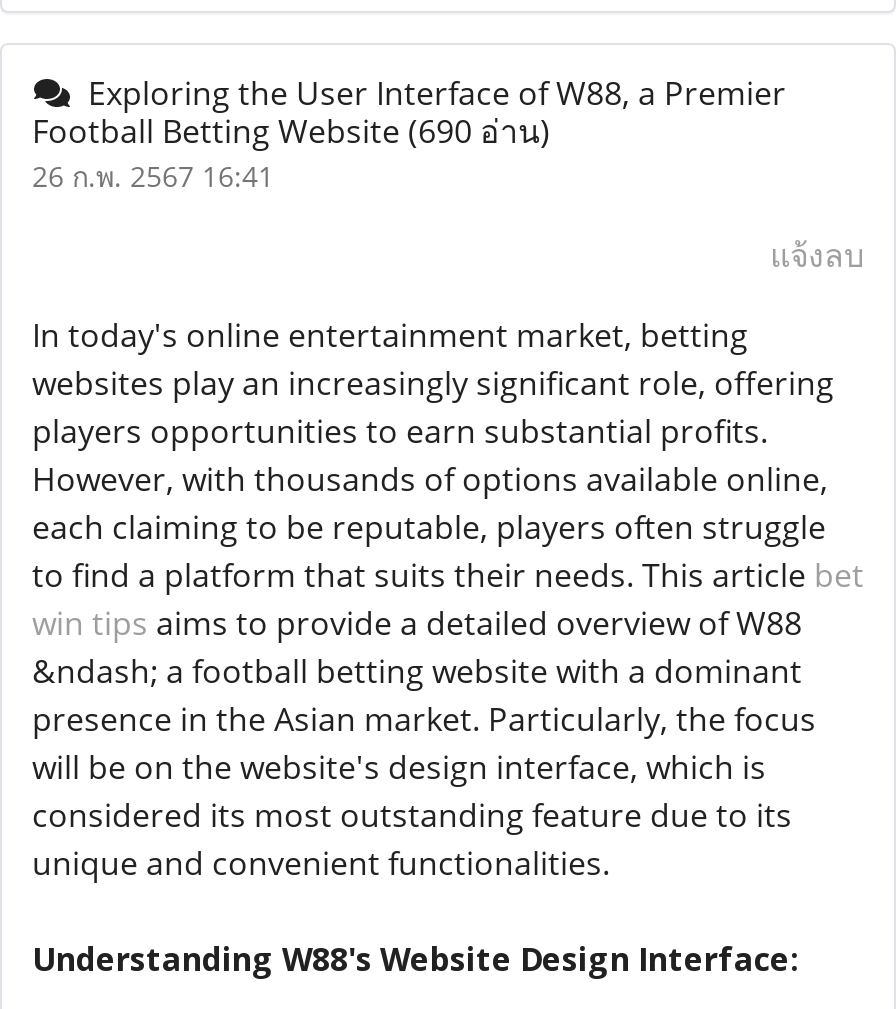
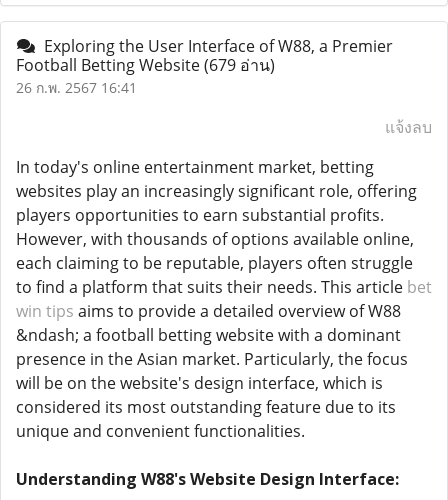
[32,109,550,153] Football Betting Website (690 อ่าน) -> [16,54,275,76] Football Betting Website (679 อ่าน)

